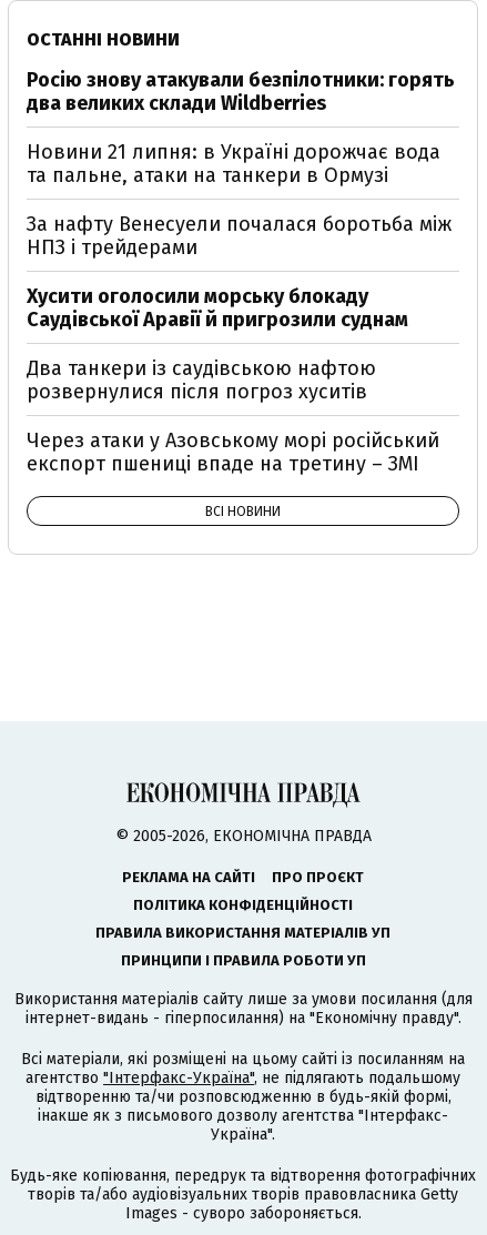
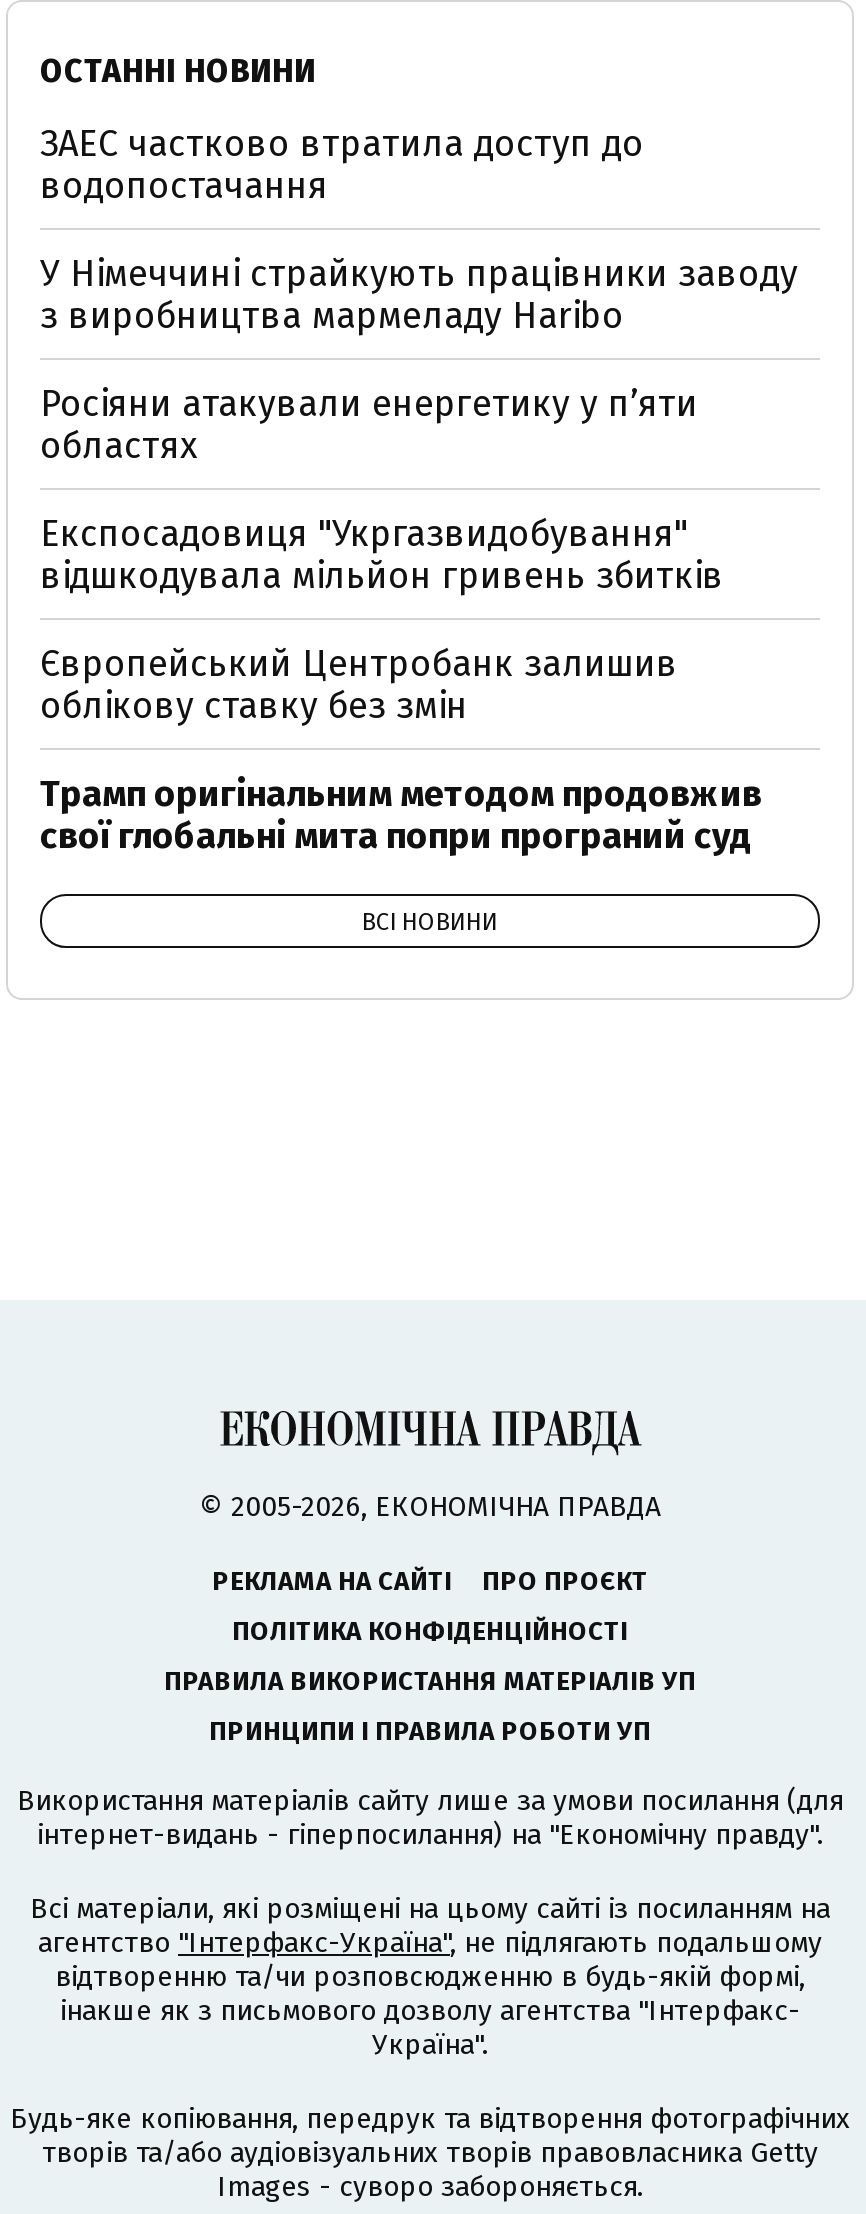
[27,68,455,115] Росію знову атакували безпілотники: горять | два великих склади Wildberries -> [40,122,644,208] ЗАЕС частково втратила доступ до | водопостачання
[27,140,440,188] Новини 21 липня: в Україні дорожчає вода | та пальне, атаки на танкери в Ормузі -> [40,252,798,338] У Німеччині страйкують працівники заводу | з виробництва мармеладу Haribo
[27,212,452,260] За нафту Венесуели почалася боротьба між | НПЗ і трейдерами -> [40,382,698,468] Росіяни атакували енергетику у пʼяти | областях
[27,284,408,332] Хусити оголосили морську блокаду | Саудівської Аравії й пригрозили суднам -> [40,512,724,598] Експосадовиця "Укргазвидобування" | відшкодувала мільйон гривень збитків
[27,356,376,404] Два танкери із саудівською нафтою | розвернулися після погроз хуситів -> [40,642,678,728] Європейський Центробанк залишив | облікову ставку без змін
[27,428,439,476] Через атаки у Азовському морі російський | експорт пшениці впаде на третину – ЗМІ -> [40,772,762,858] Трамп оригінальним методом продовжив | свої глобальні мита попри програний суд

